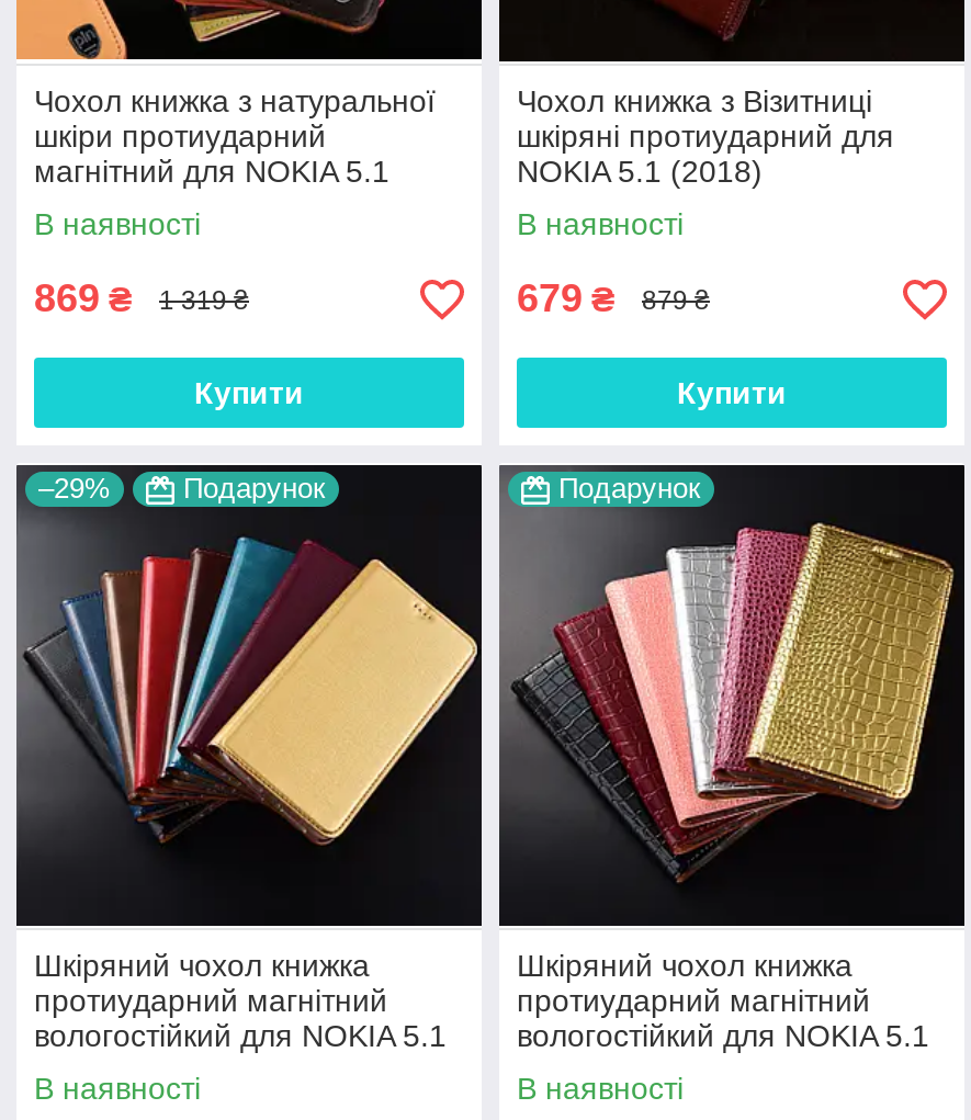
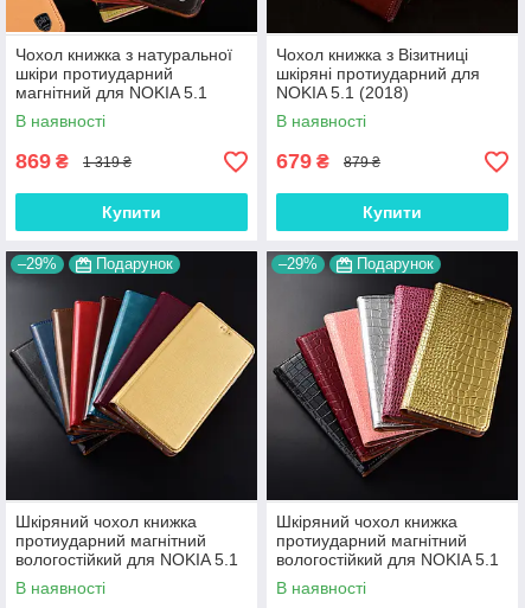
none -> [278,255,318,273] –29%

